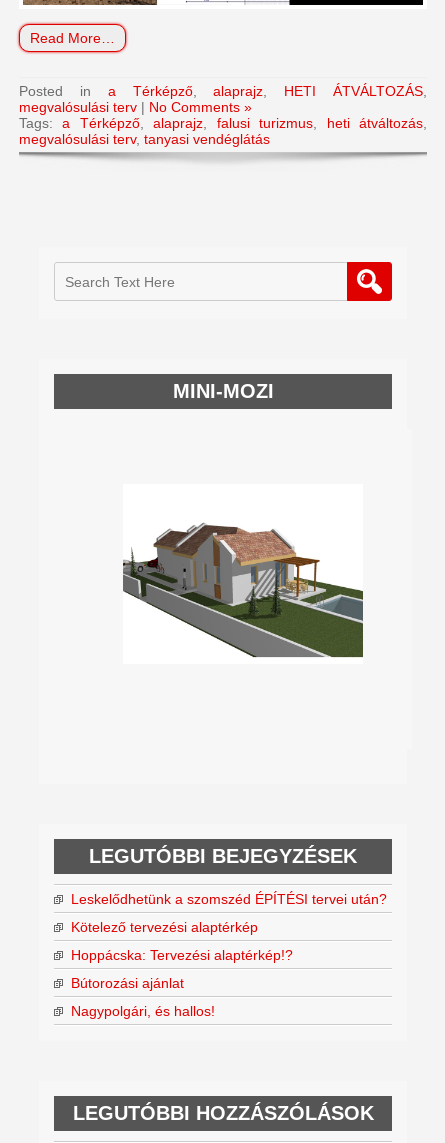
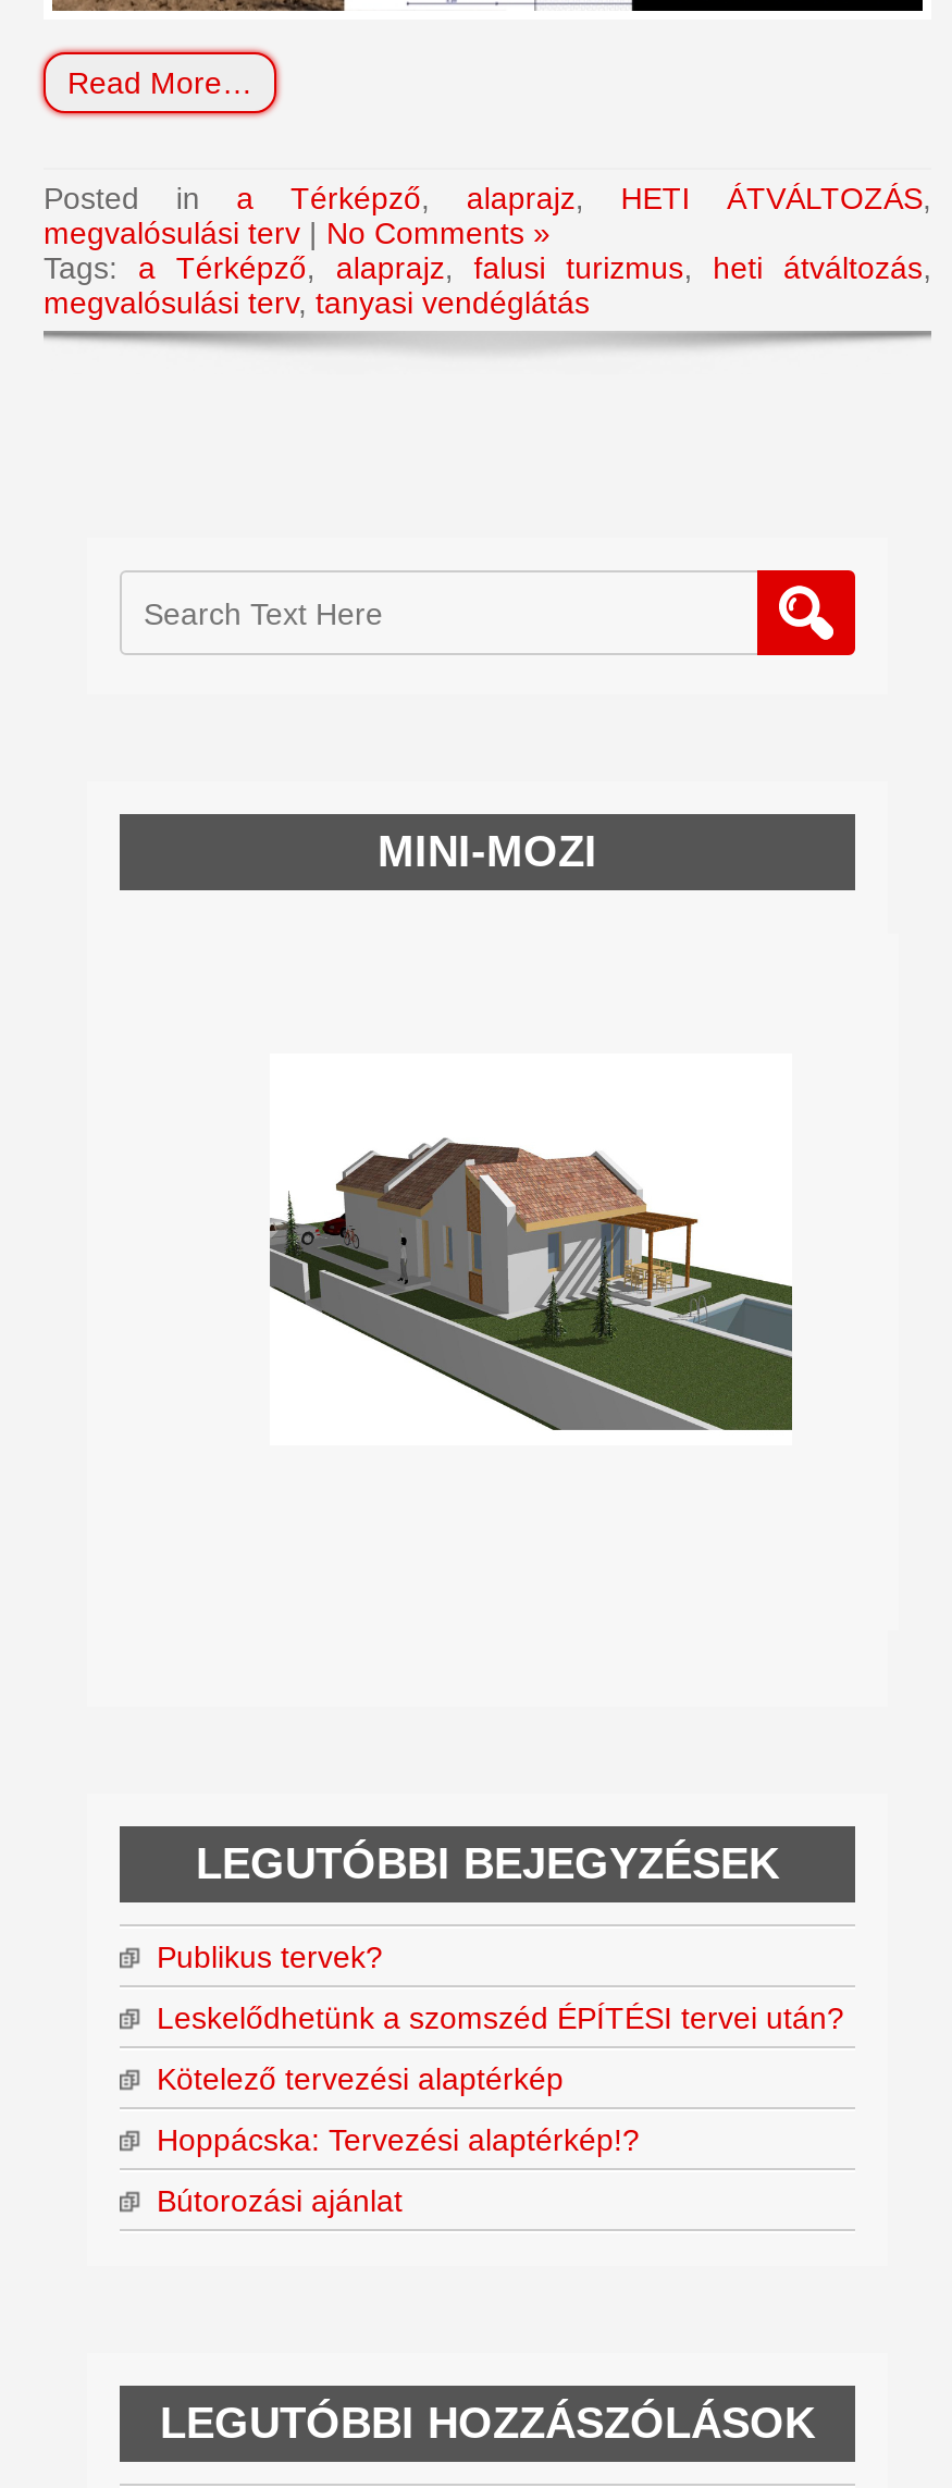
none -> [157,1940,383,1975] Publikus tervek?
moved [71,891,387,991] -> [157,2001,844,2219]: Leskelődhetünk a szomszéd ÉPÍTÉSI tervei után? | Kötelező tervezési alaptérkép | Hoppácska: Tervezési alaptérkép!? | Bútorozási ajánlat
[71,1003,215,1019] Nagypolgári, és hallos! -> none

